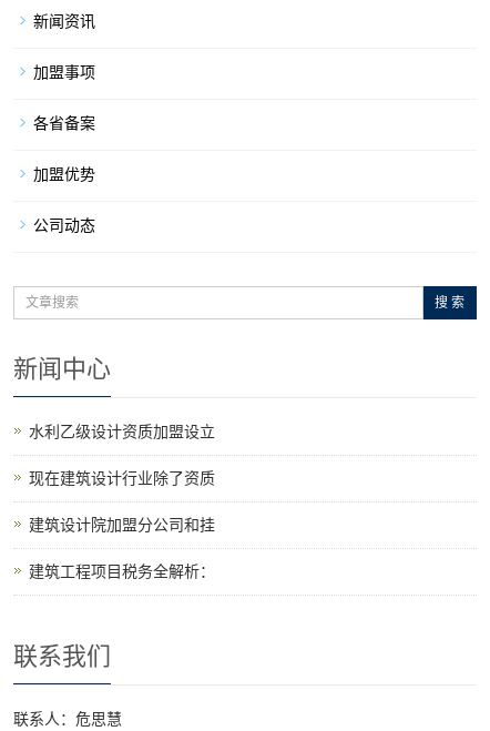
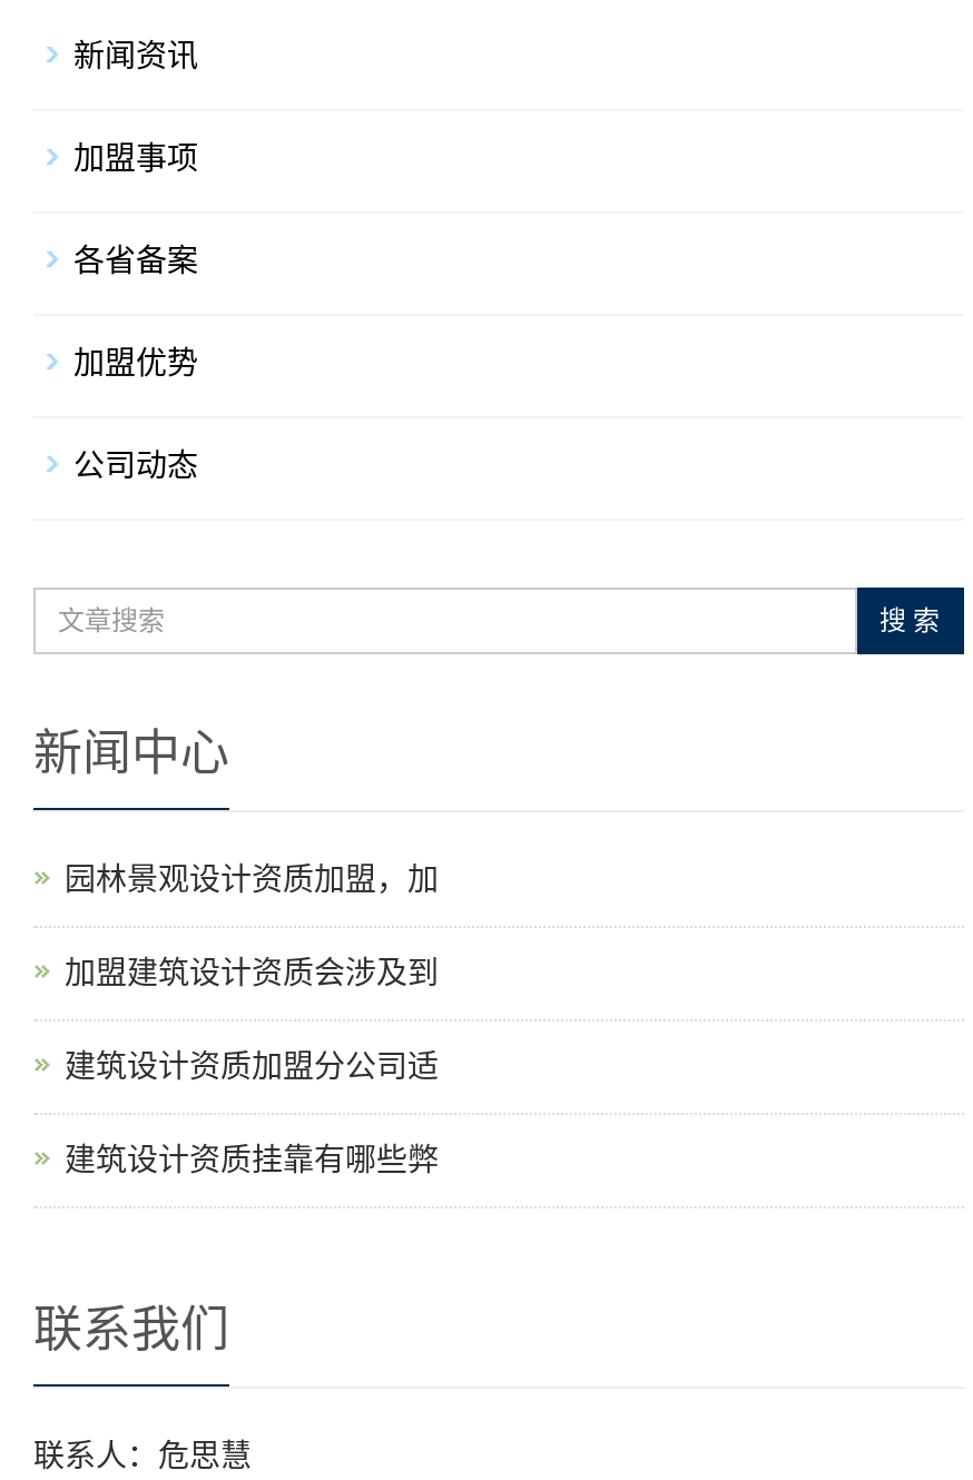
[29,423,215,440] 水利乙级设计资质加盟设立 -> [65,861,439,897] 园林景观设计资质加盟，加
[29,469,215,487] 现在建筑设计行业除了资质 -> [65,955,439,990] 加盟建筑设计资质会涉及到
[29,516,215,534] 建筑设计院加盟分公司和挂 -> [65,1048,439,1084] 建筑设计资质加盟分公司适
[29,562,215,580] 建筑工程项目税务全解析： -> [65,1142,439,1177] 建筑设计资质挂靠有哪些弊

